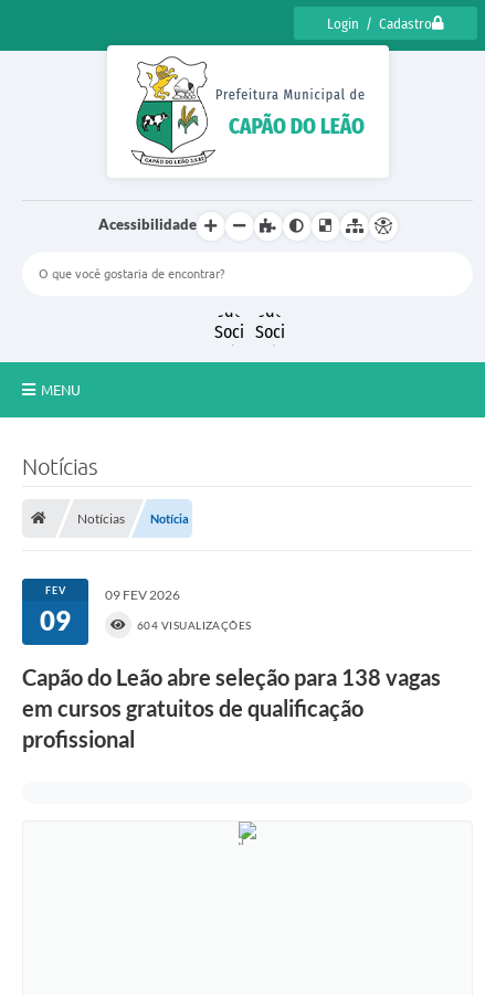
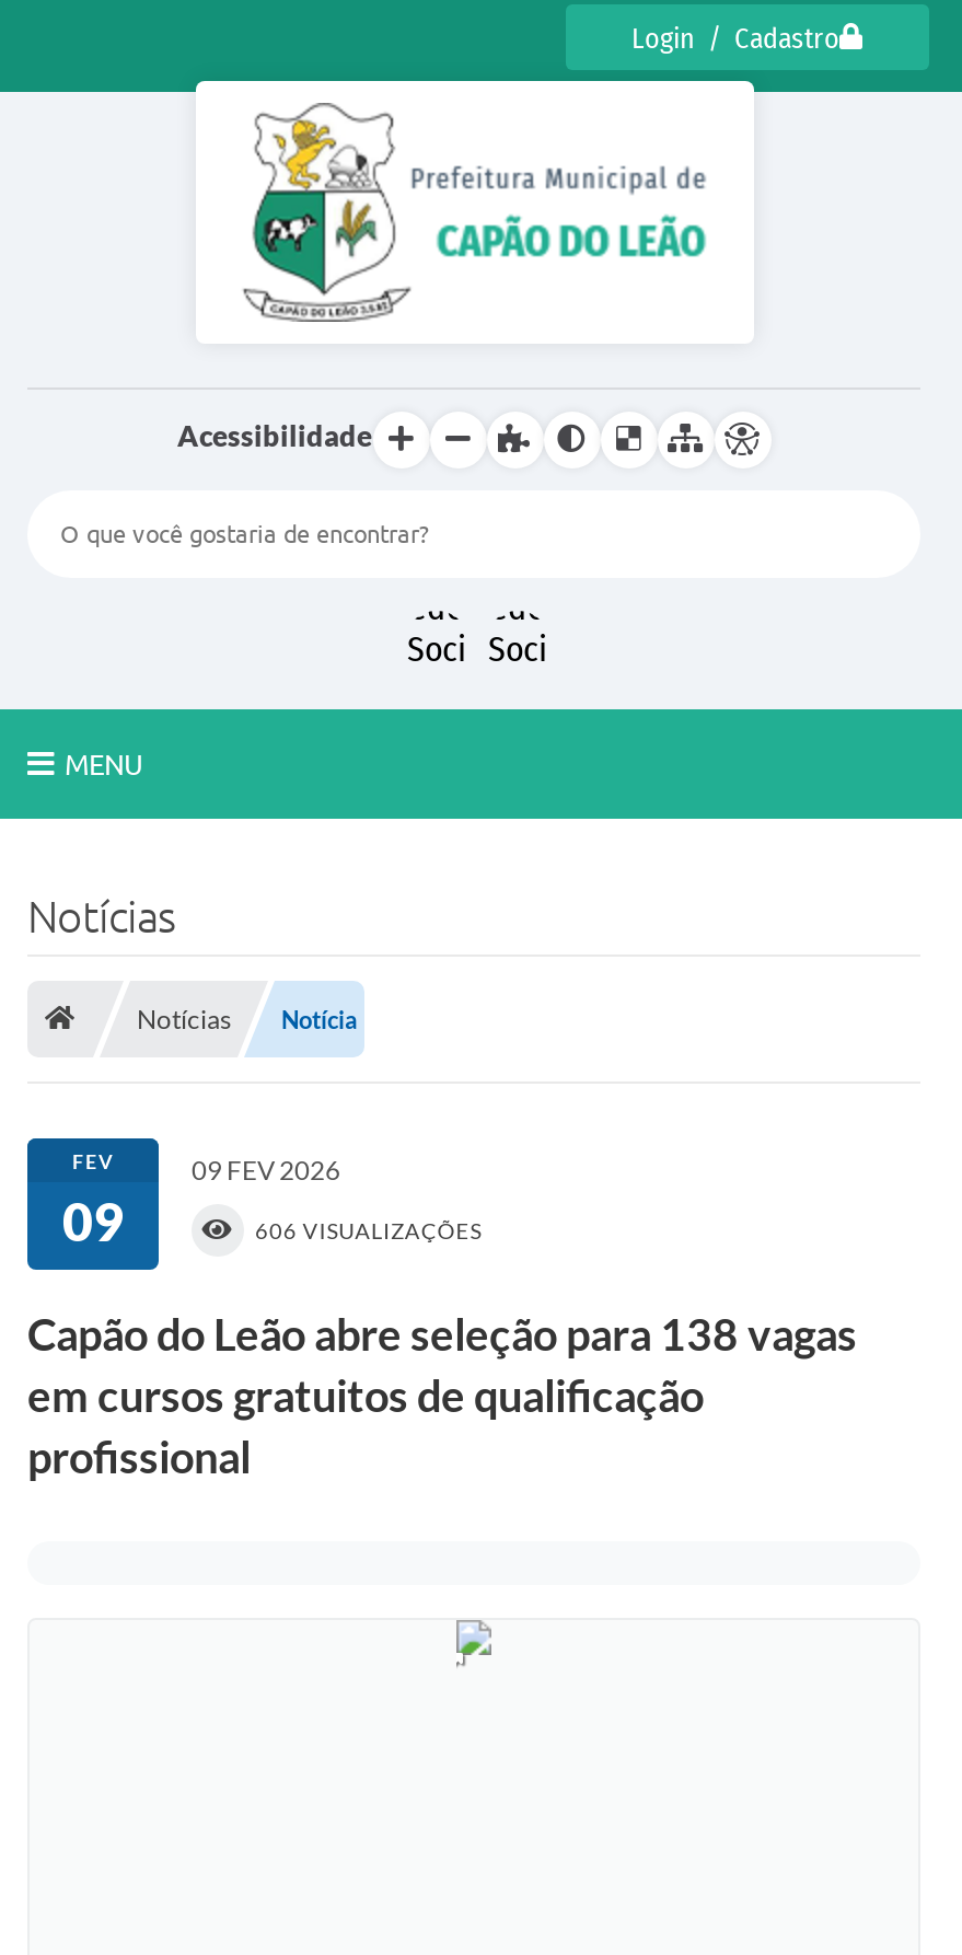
[137,619,252,632] 604 VISUALIZAÇÕES -> [255,1218,482,1244] 606 VISUALIZAÇÕES

